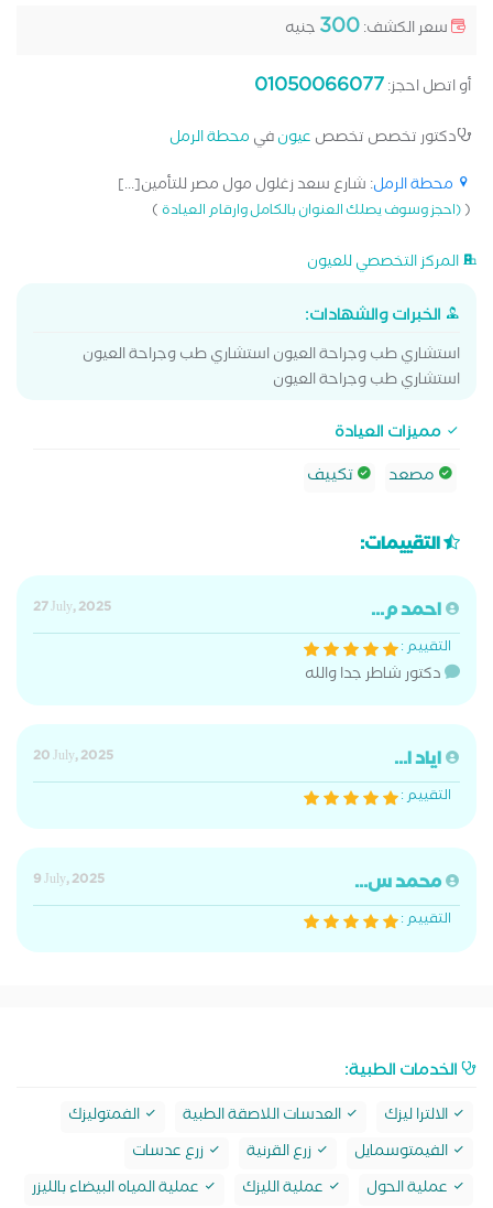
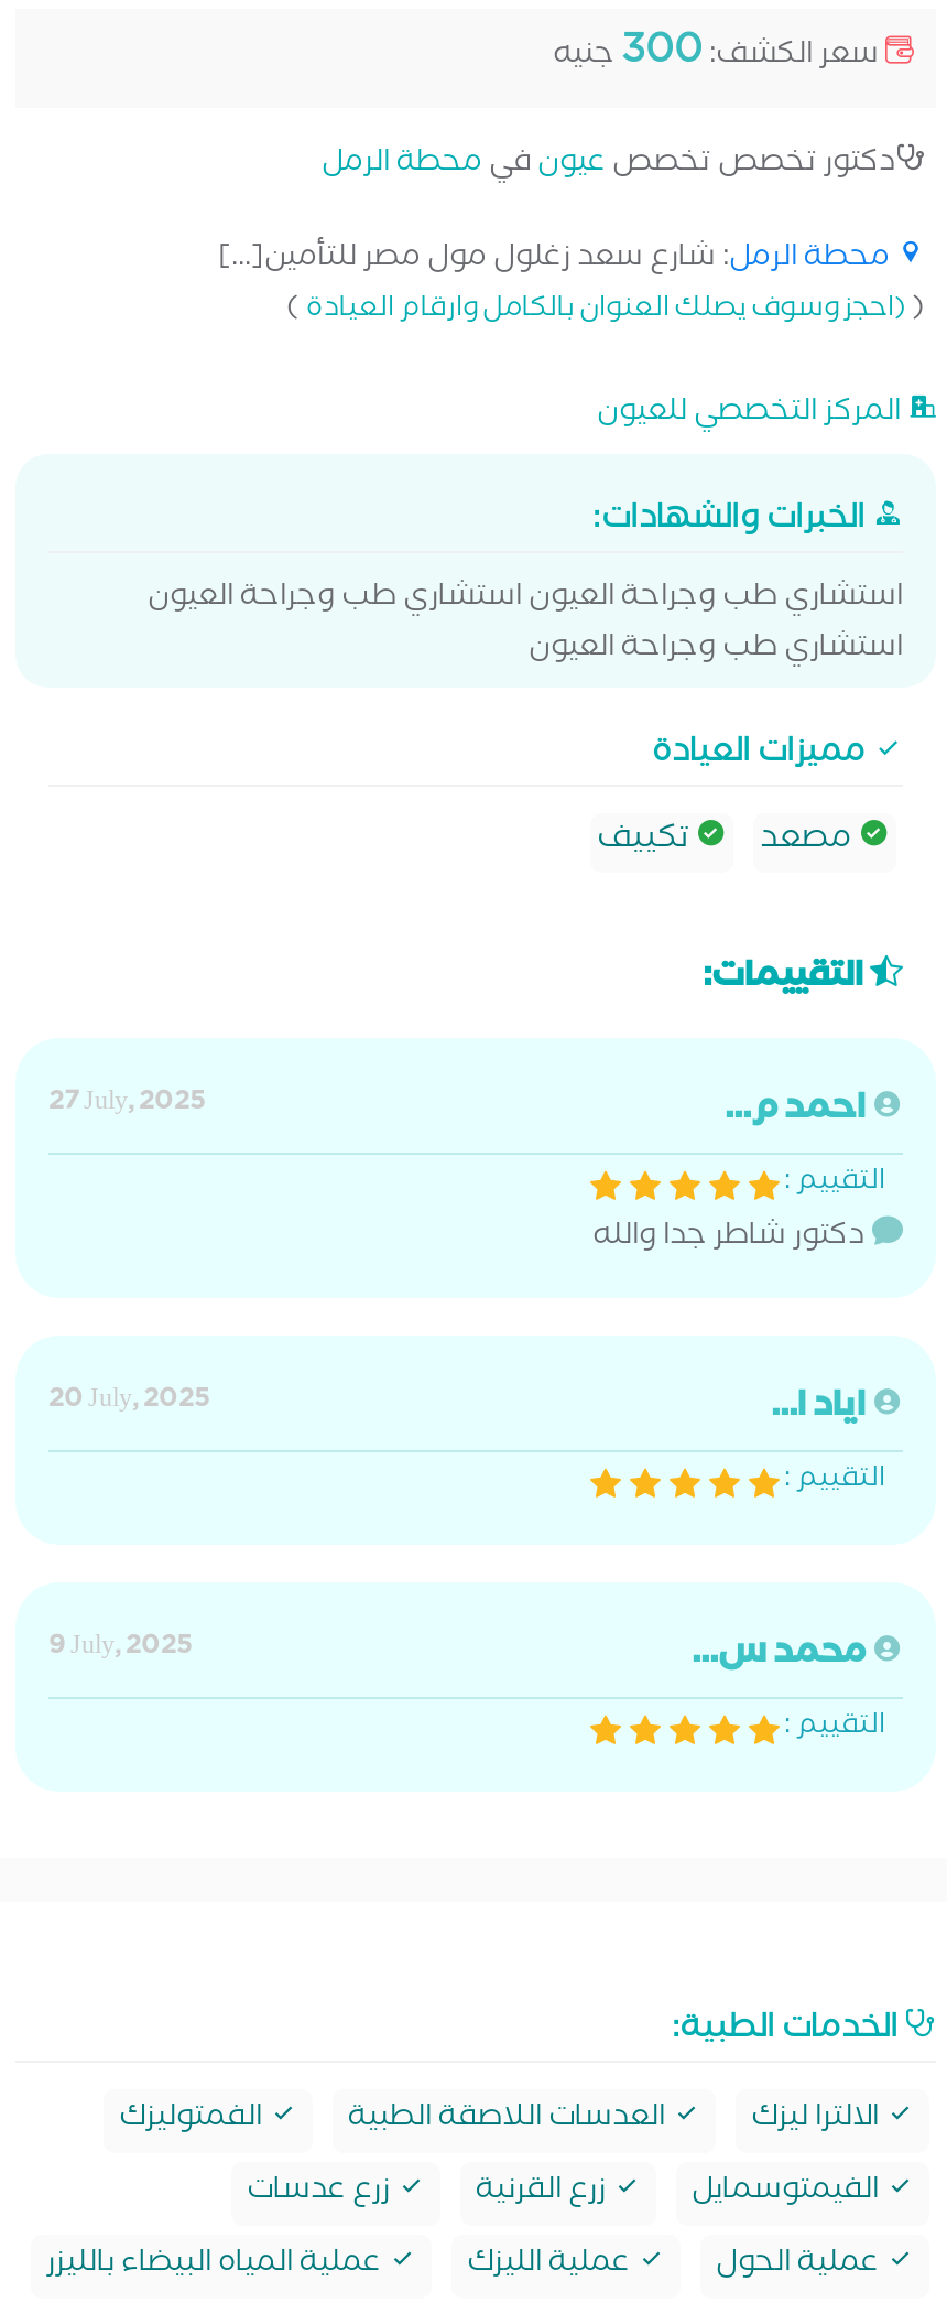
[254,69,471,106] أو اتصل احجز:01050066077 -> none

